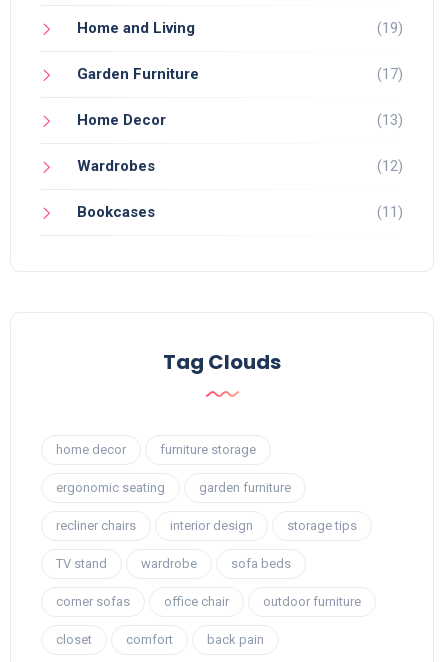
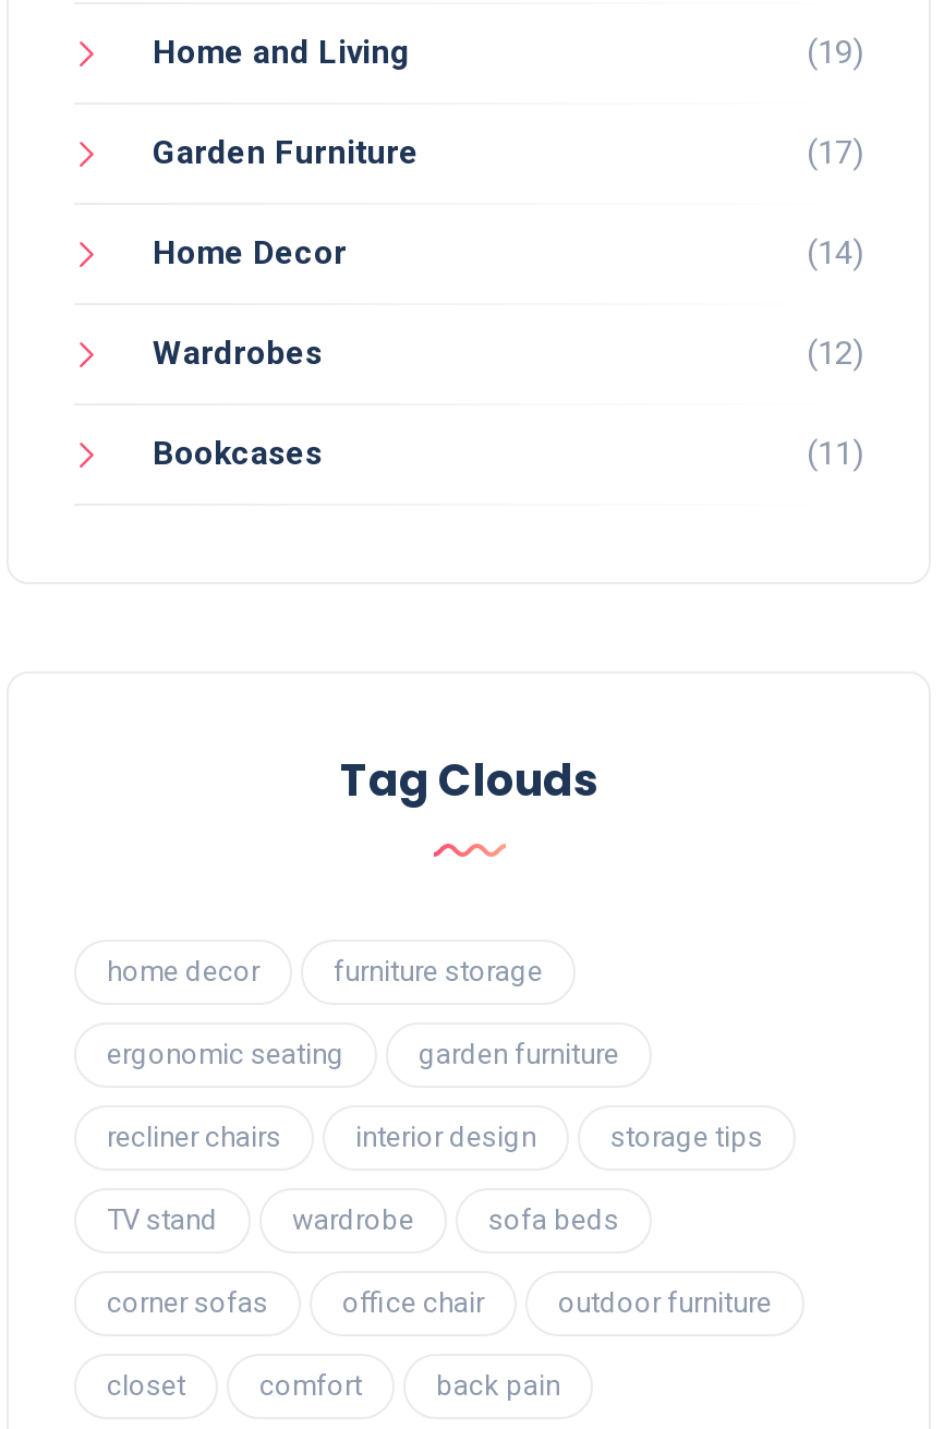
[377,111,403,129] (13) -> [807,233,863,272] (14)

